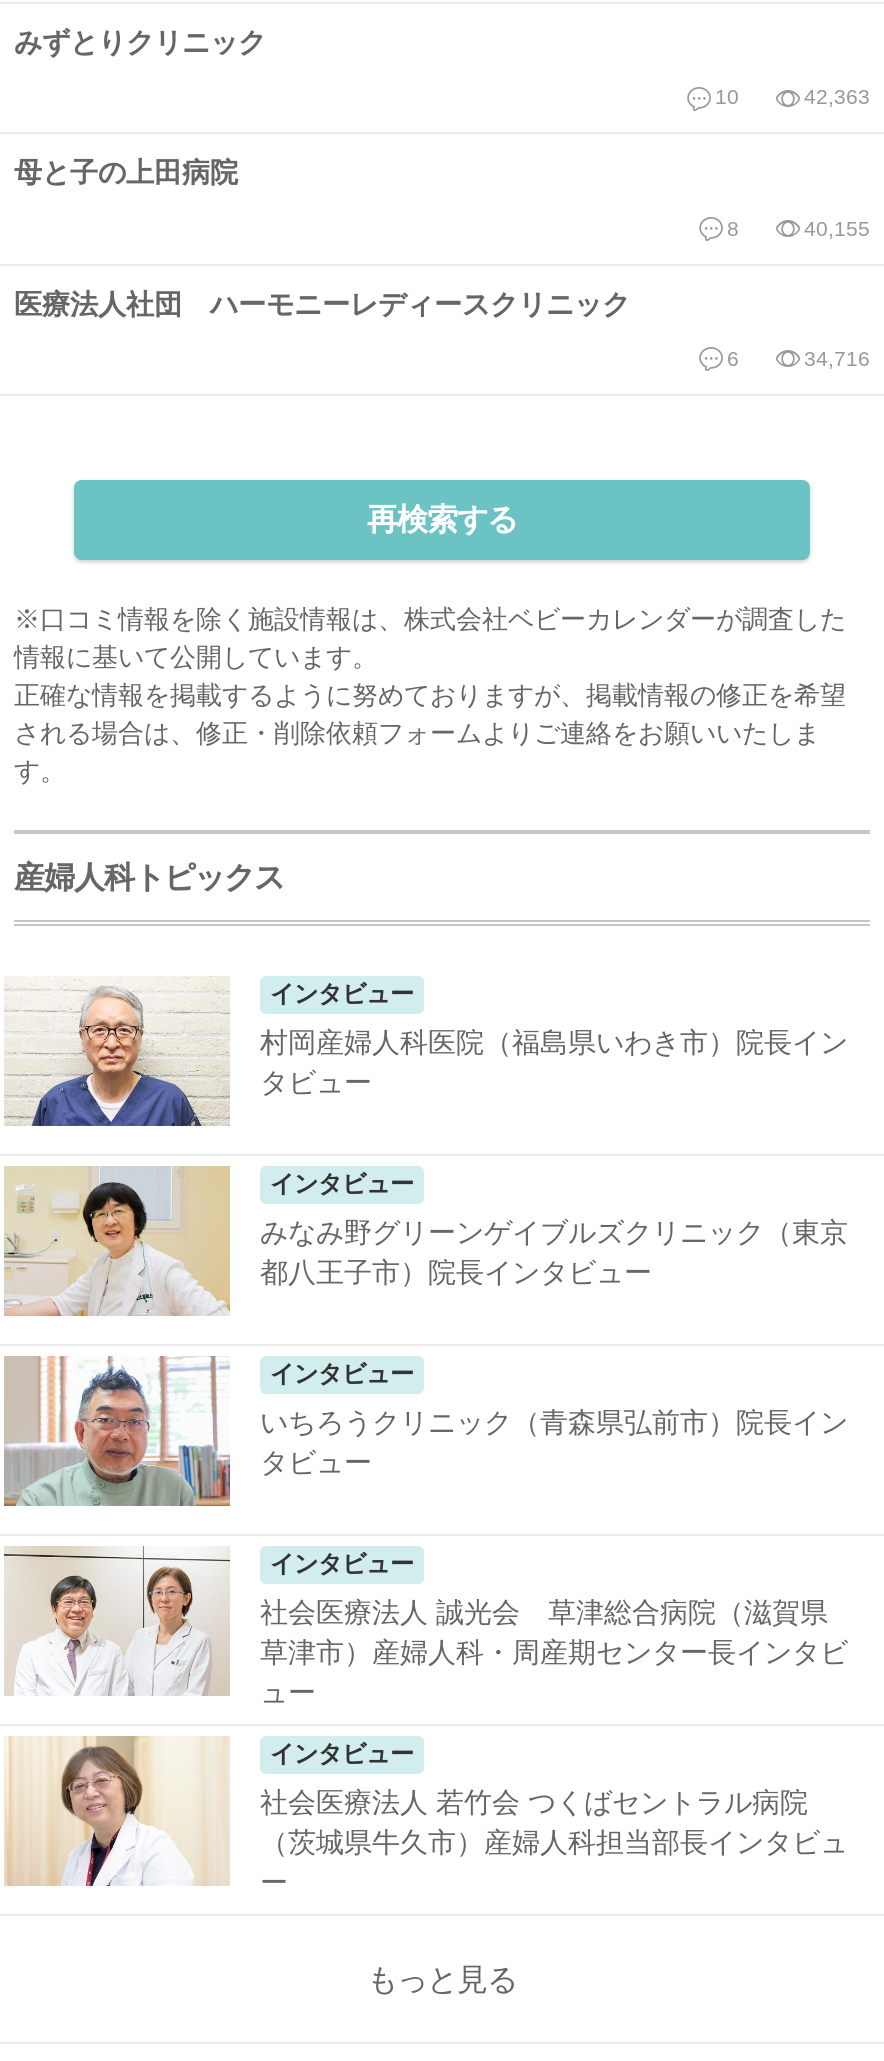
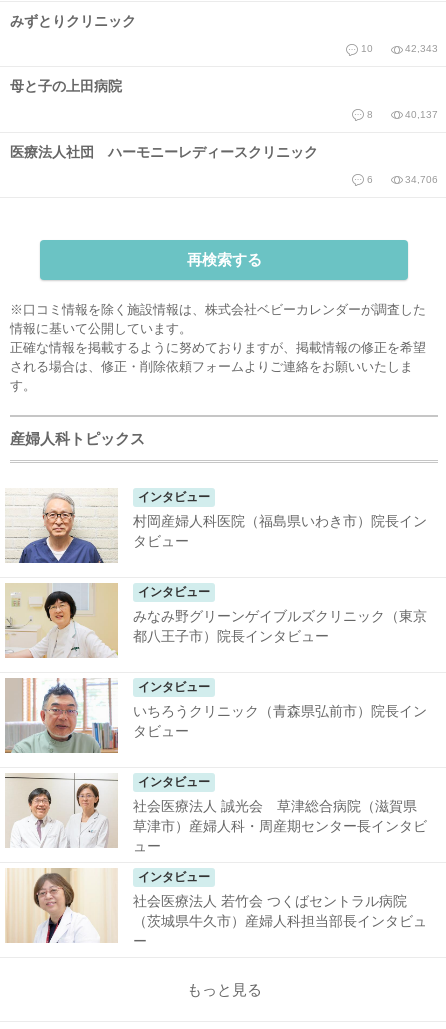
[804,87,870,109] 42,363 -> [405,43,438,54] 42,343
[804,217,870,239] 40,155 -> [405,108,438,119] 40,137
[804,347,870,369] 34,716 -> [405,174,438,185] 34,706

